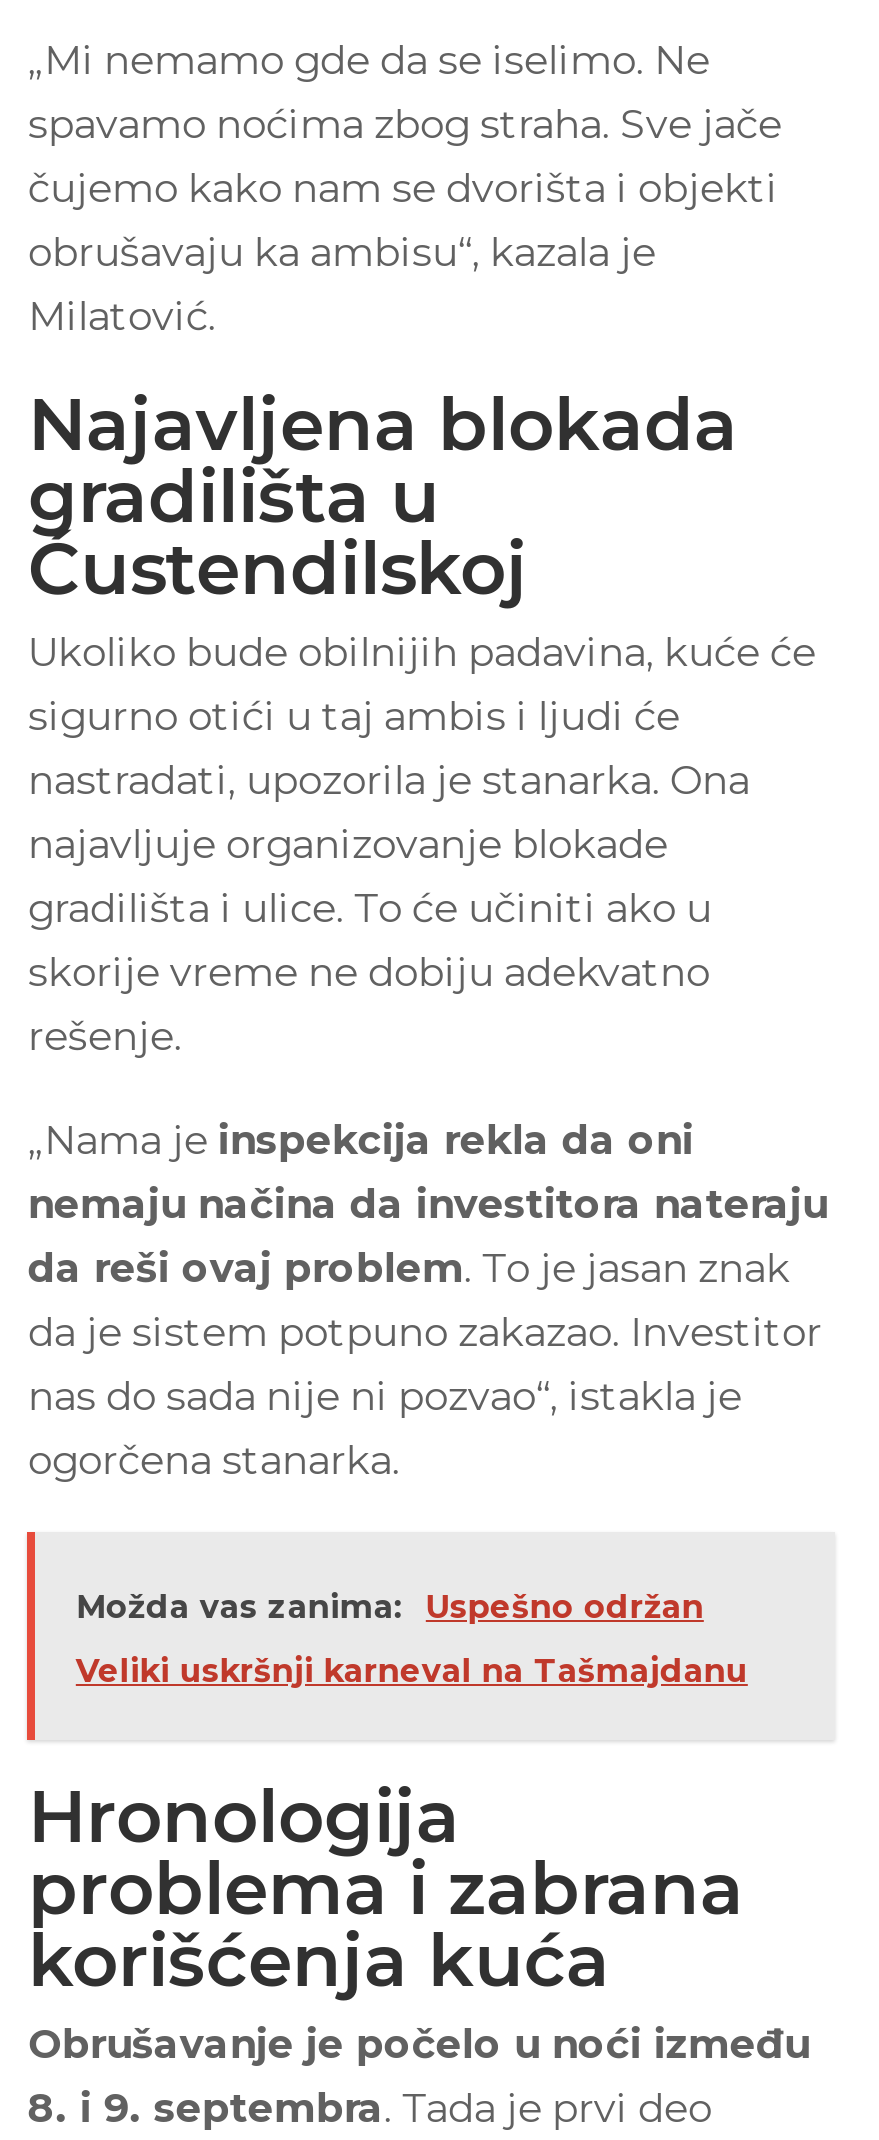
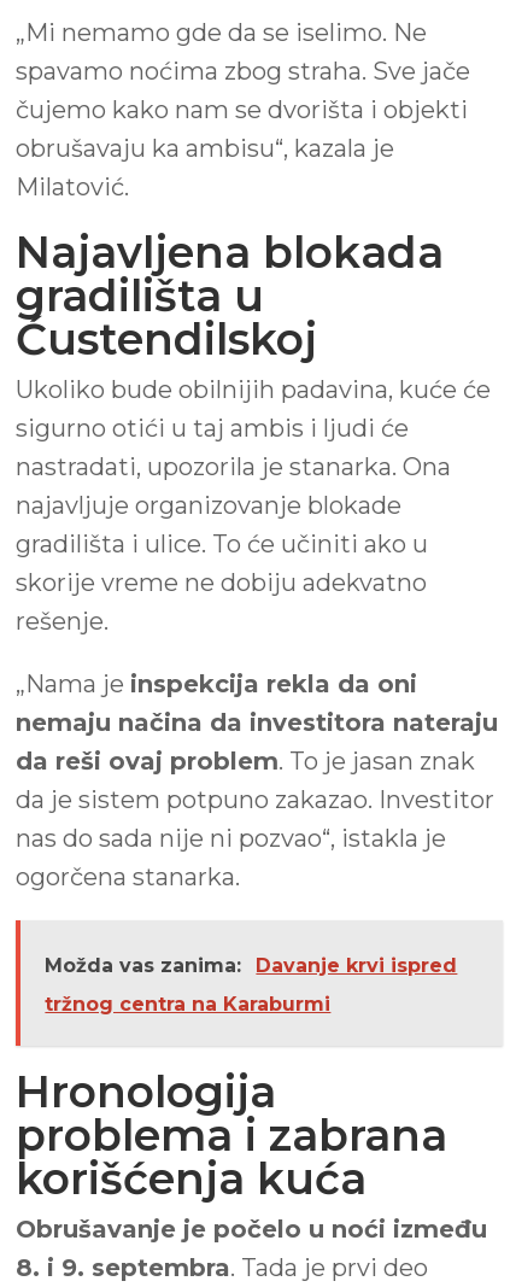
[426,1588,704,1626] Uspešno održan -> [256,954,457,977] Davanje krvi ispred
[76,1652,748,1690] Veliki uskršnji karneval na Tašmajdanu -> [45,993,331,1016] tržnog centra na Karaburmi

